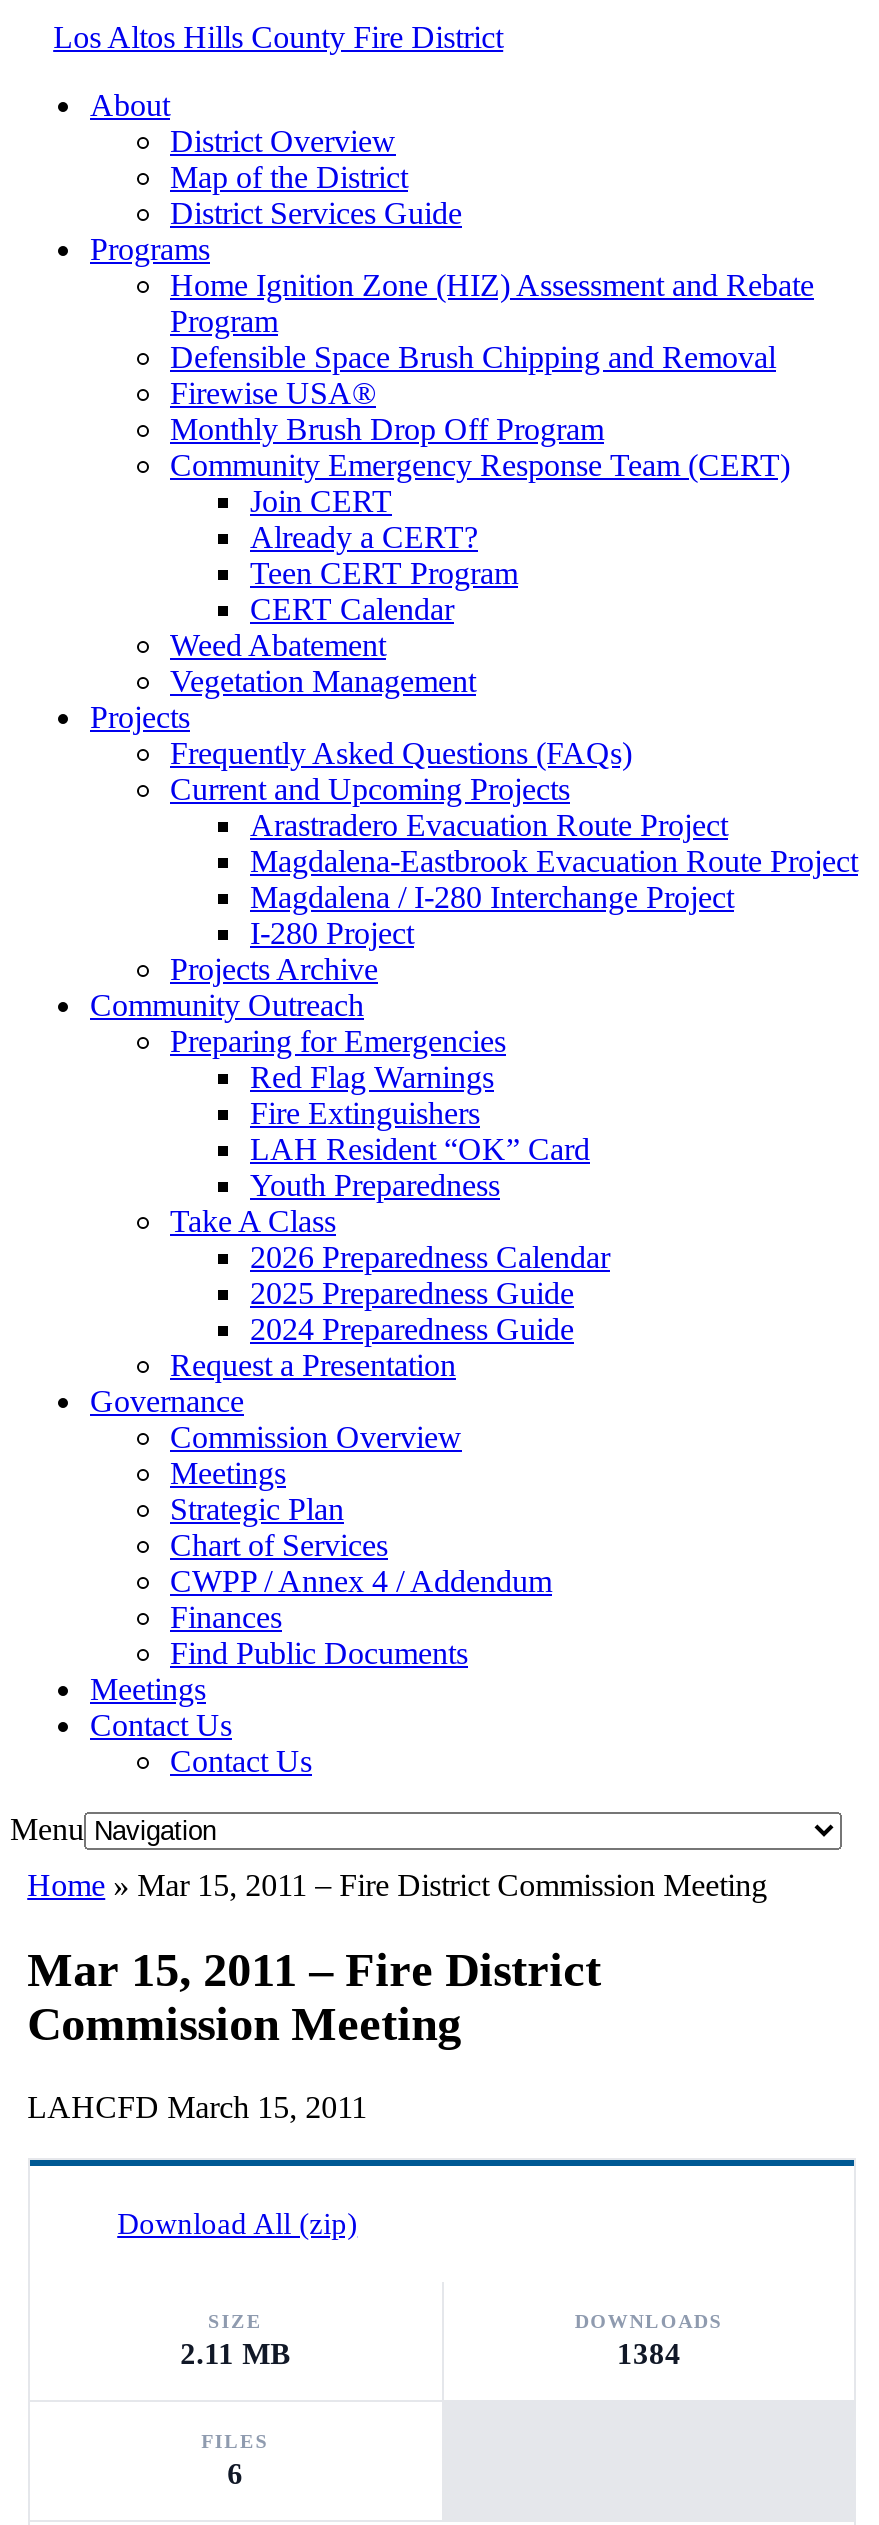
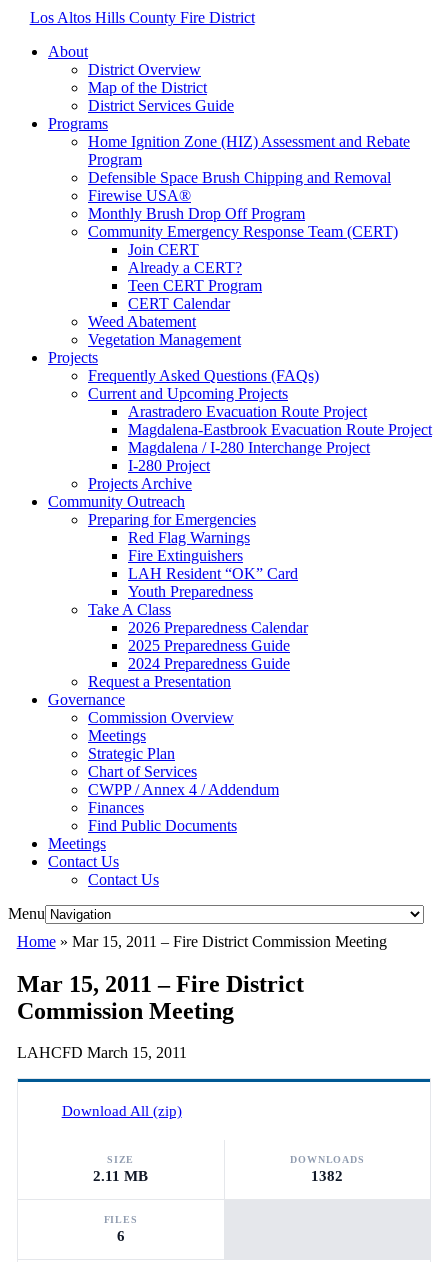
[617,2339,681,2371] 1384 -> [311,1168,343,1184] 1382

